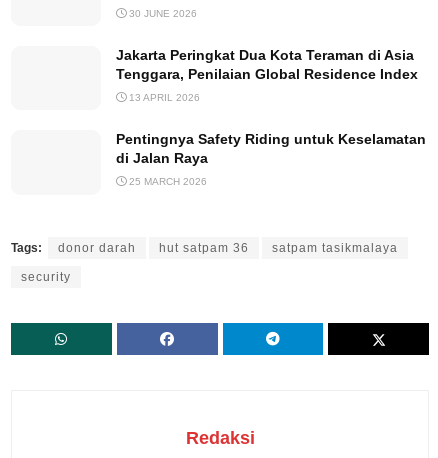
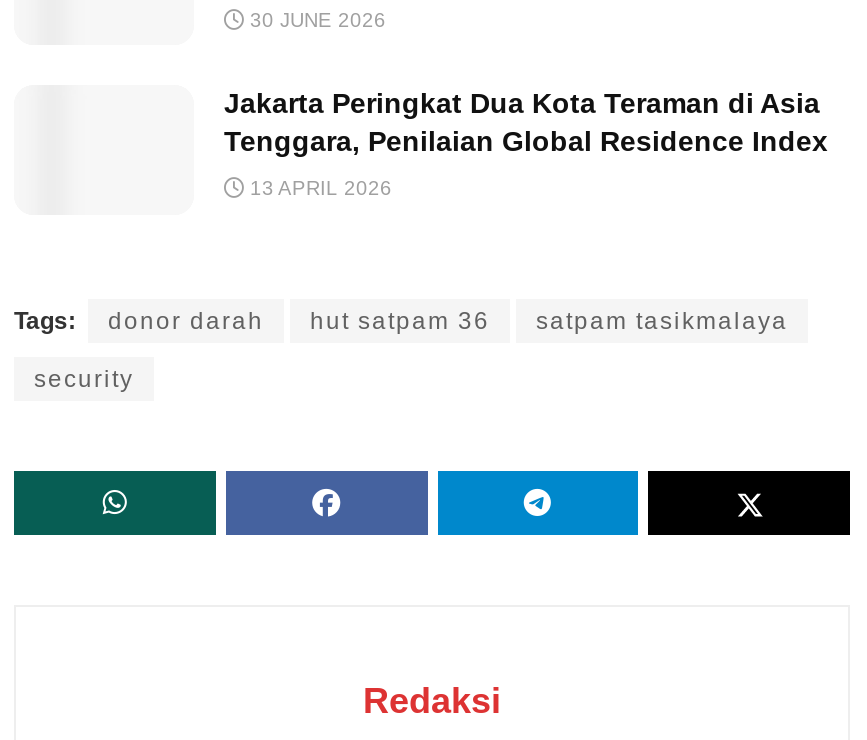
[116,131,426,187] Pentingnya Safety Riding untuk Keselamatan | di Jalan Raya | 25 MARCH 2026 -> none

